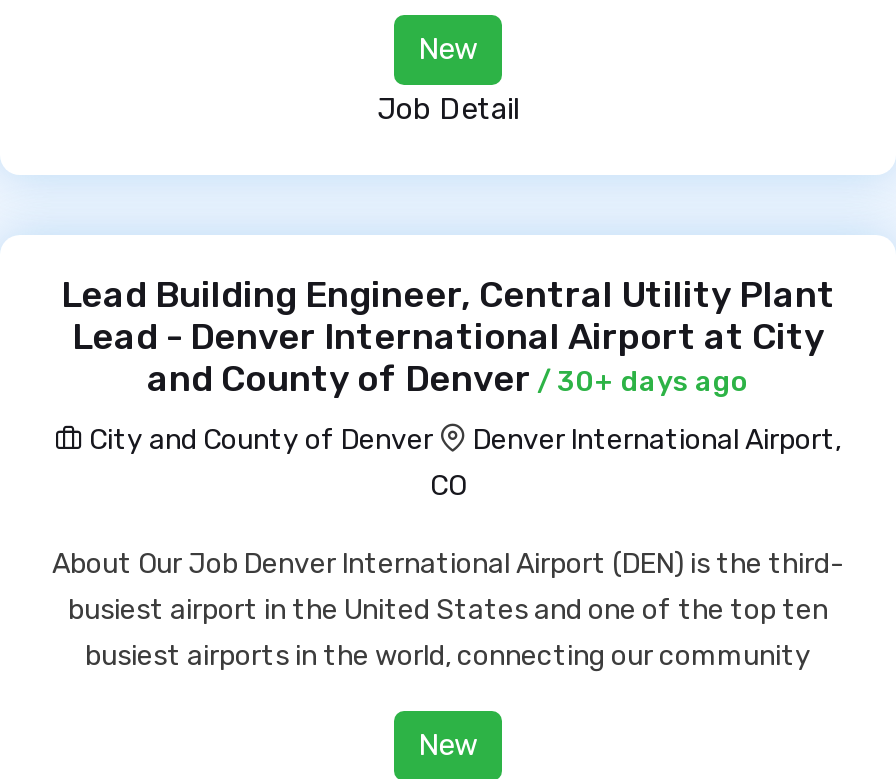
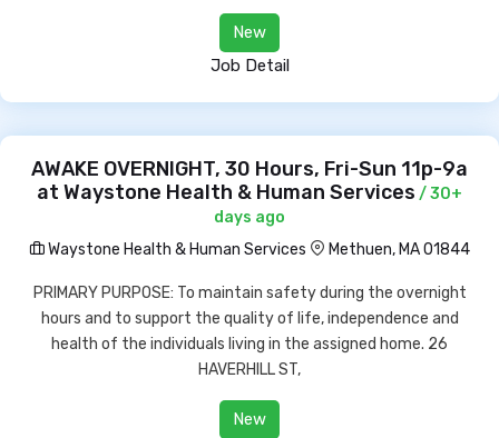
[61,273,835,401] Lead Building Engineer, Central Utility Plant | Lead - Denver International Airport at City | and County of Denver / 30+ days ago -> [31,157,468,227] AWAKE OVERNIGHT, 30 Hours, Fri-Sun 11p-9a | at Waystone Health & Human Services / 30+ | days ago
[83,423,841,503] City and County of Denver | Denver International Airport, | CO -> [45,240,470,259] Waystone Health & Human Services | Methuen, MA 01844
[52,547,844,673] About Our Job Denver International Airport (DEN) is the third- | busiest airport in the United States and one of the top ten | busiest airports in the world, connecting our community -> [33,283,466,379] PRIMARY PURPOSE: To maintain safety during the overnight | hours and to support the quality of life, independence and | health of the individuals living in the assigned home. 26 | HAVERHILL ST,

